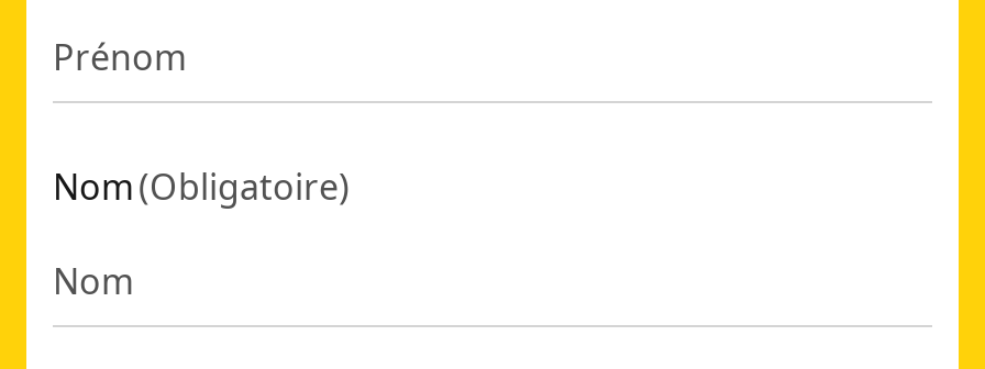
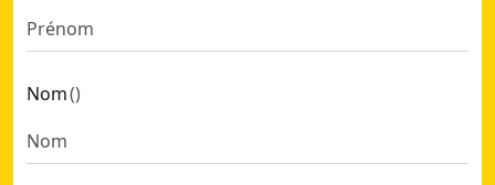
[53,163,350,211] Nom (Obligatoire) -> [27,81,81,106] Nom ()

